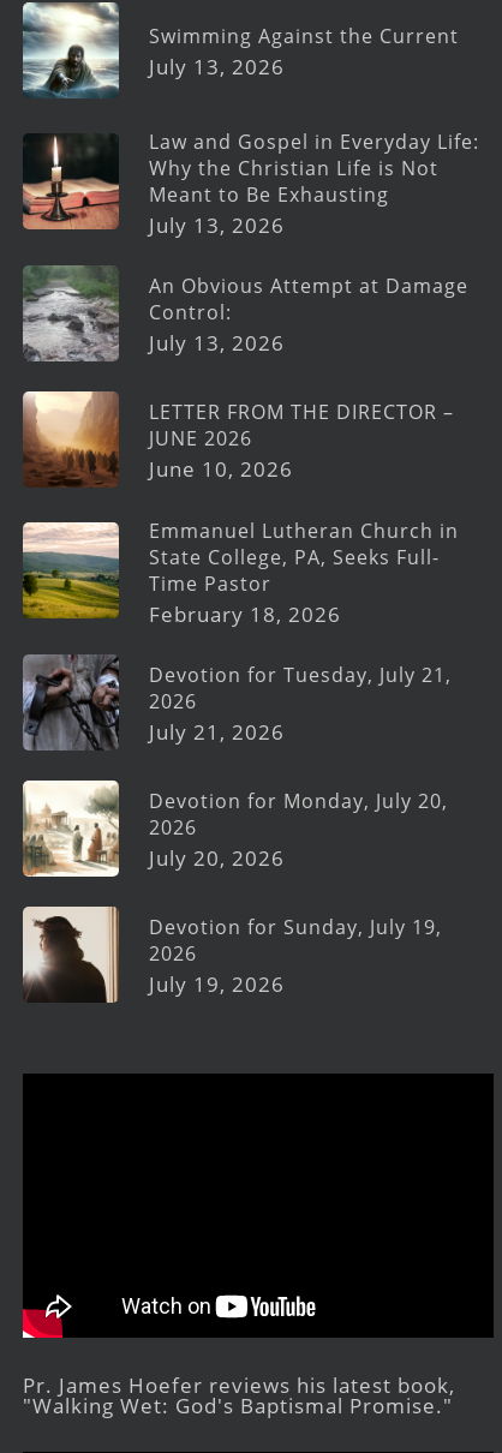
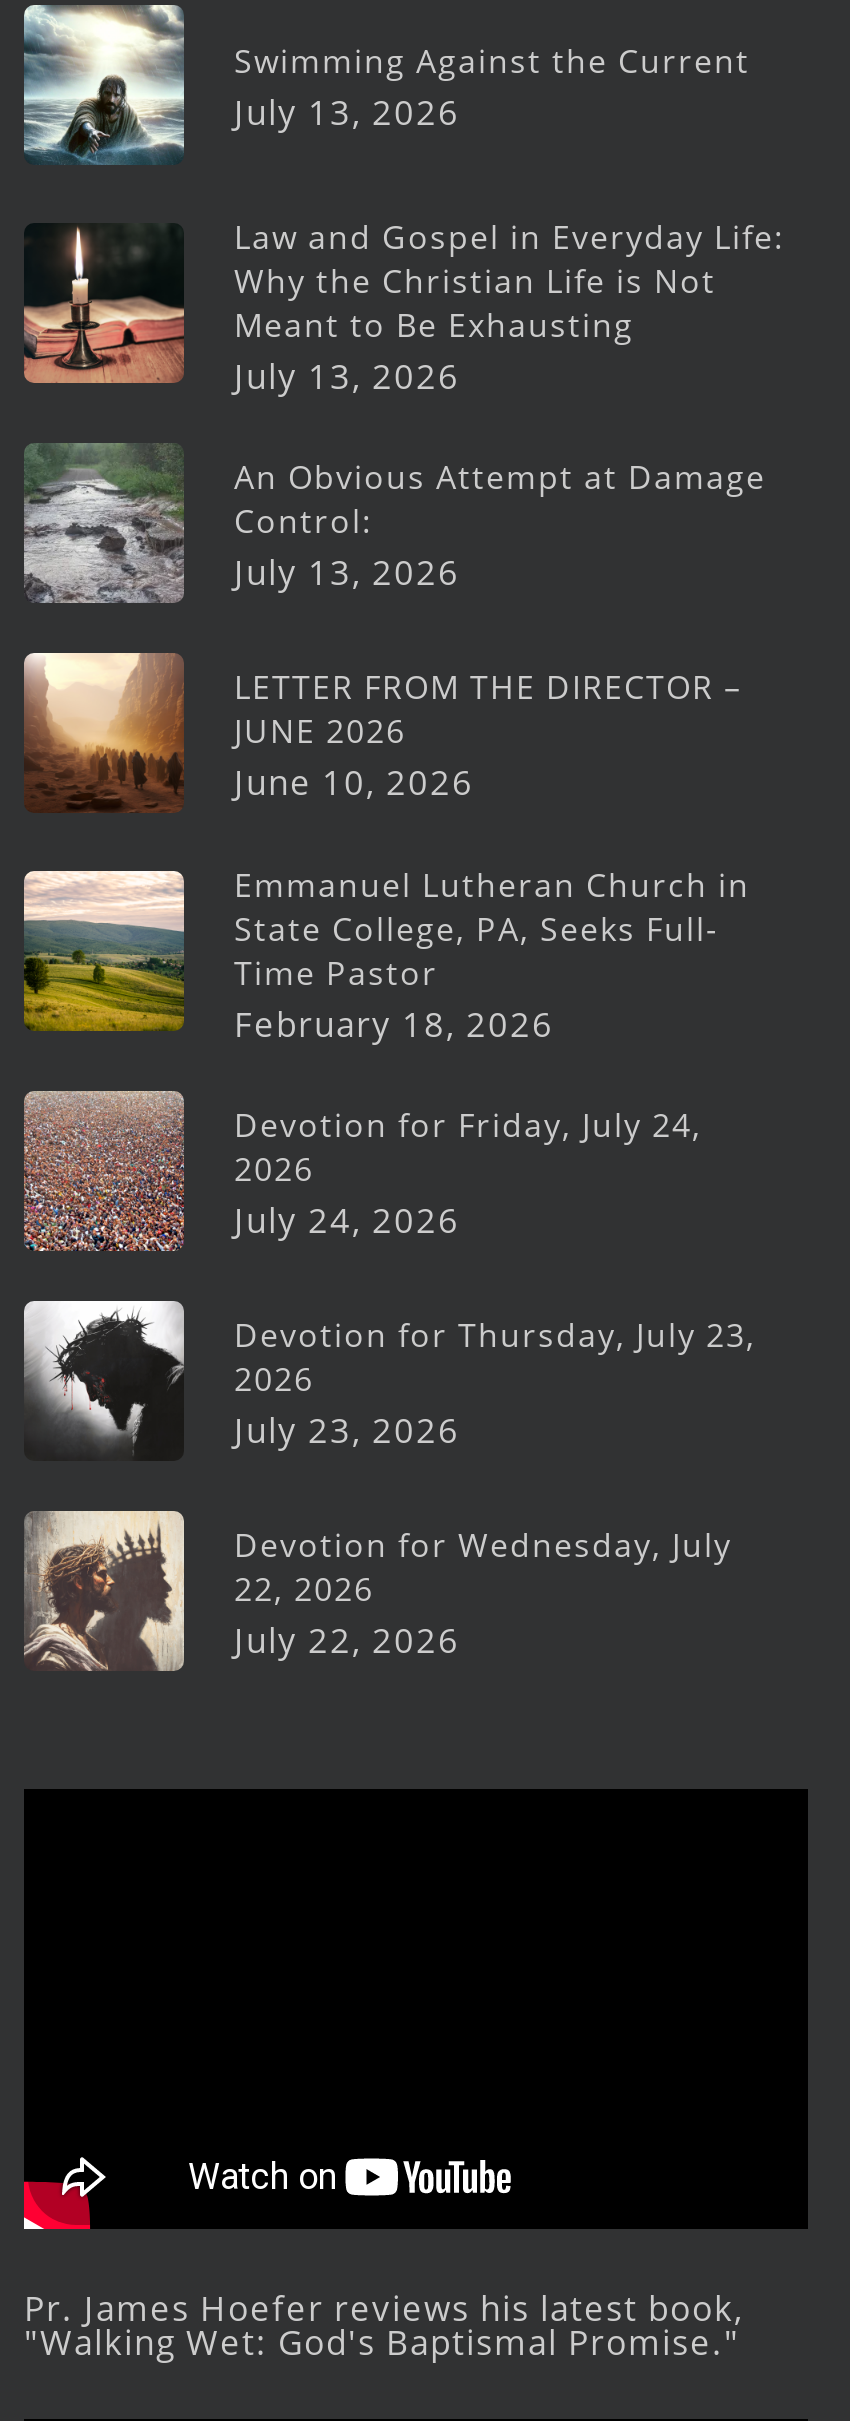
[23,654,452,751] [image] | Devotion for Tuesday, July 21, -> [24,1089,702,1251] [image] | Devotion for Friday, July 24,
[149,719,285,746] July 21, 2026 -> [234,1198,460,1244] July 24, 2026
[22,783,448,878] [image] | Devotion for Monday, July 20, -> [24,1303,756,1461] [image] | Devotion for Thursday, July 23,
[149,845,285,872] July 20, 2026 -> [234,1408,460,1454] July 23, 2026
[22,907,442,1003] [image] | Devotion for Sunday, July 19, | 2026 | July 19, 2026 -> [24,1511,732,1673] [image] | Devotion for Wednesday, July | 22, 2026 | July 22, 2026

